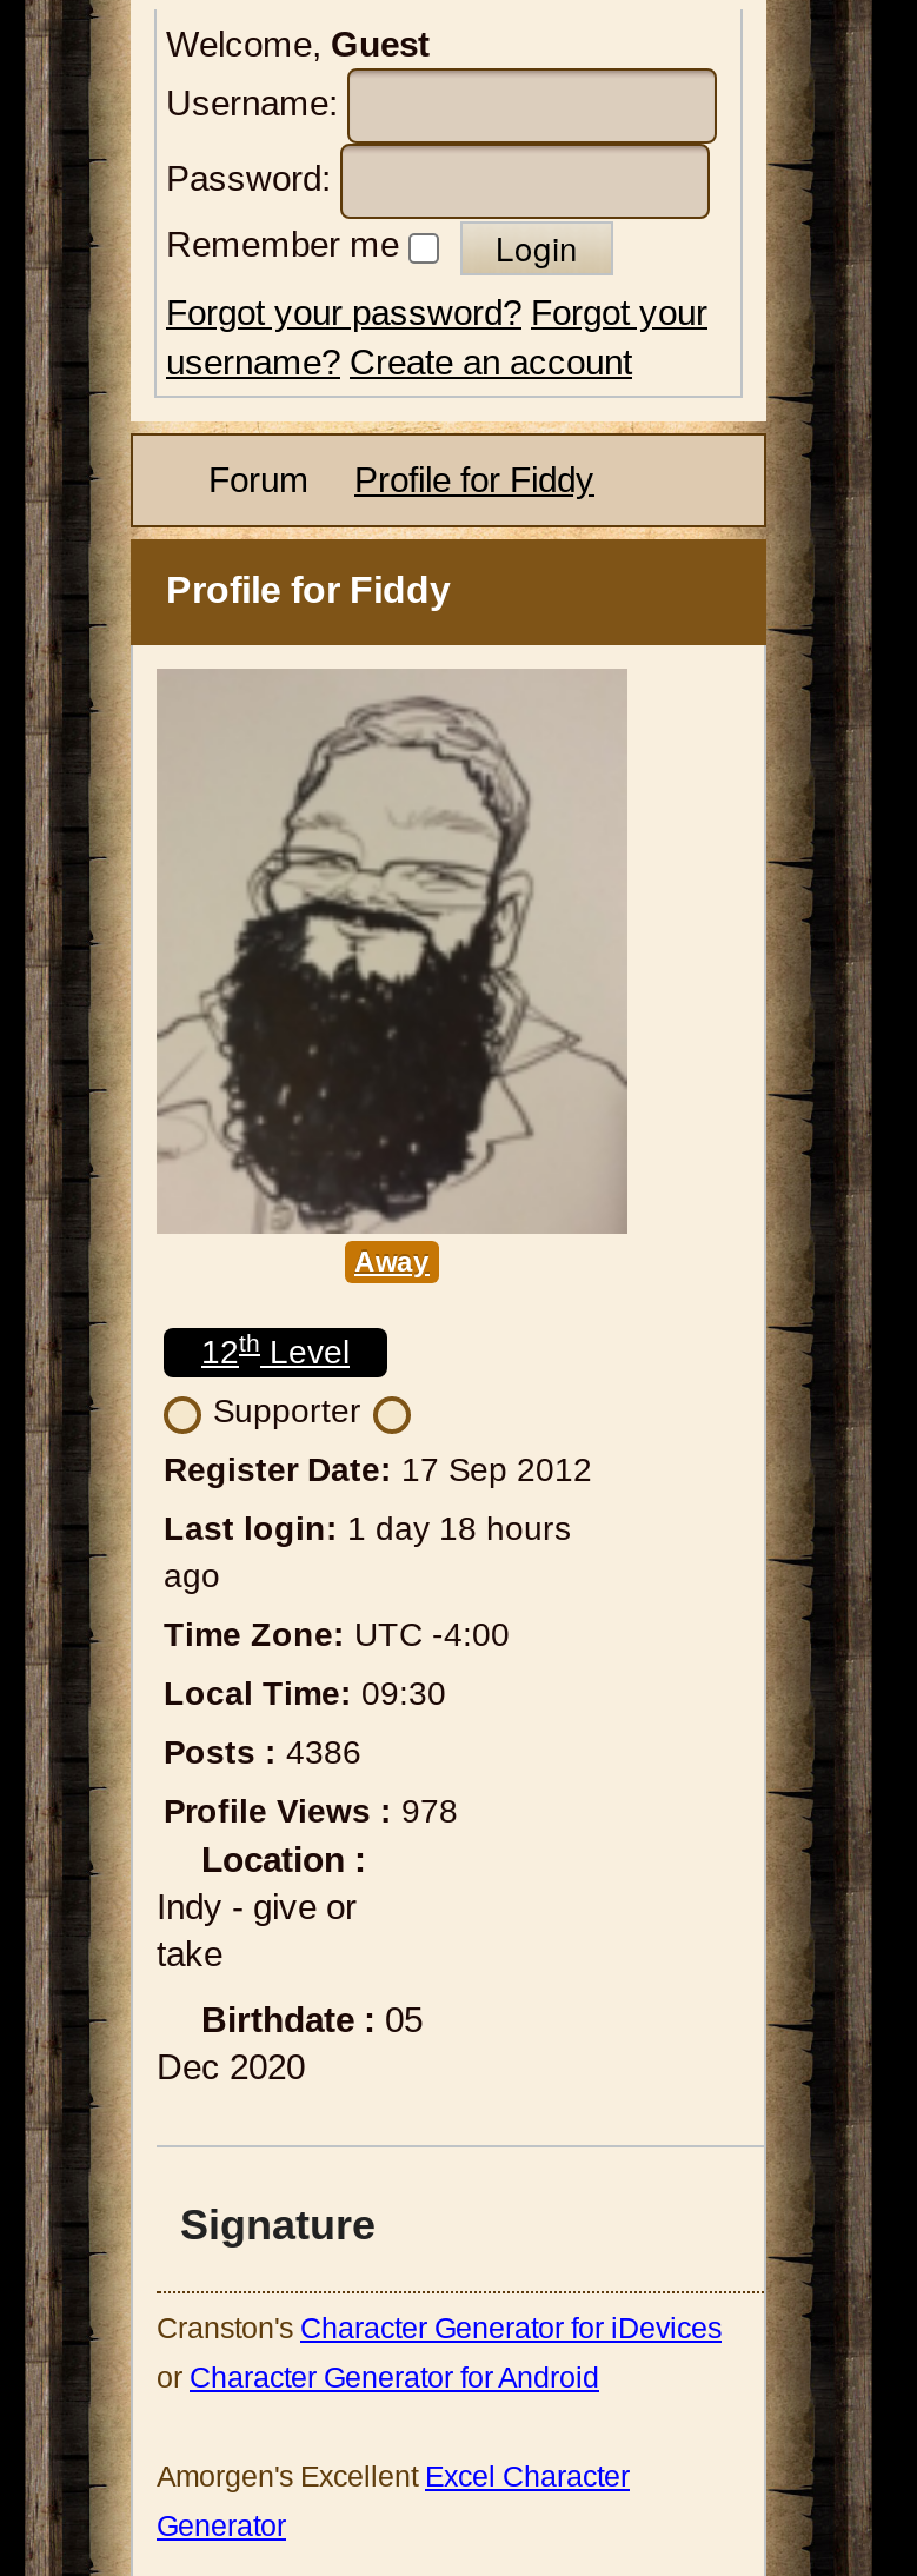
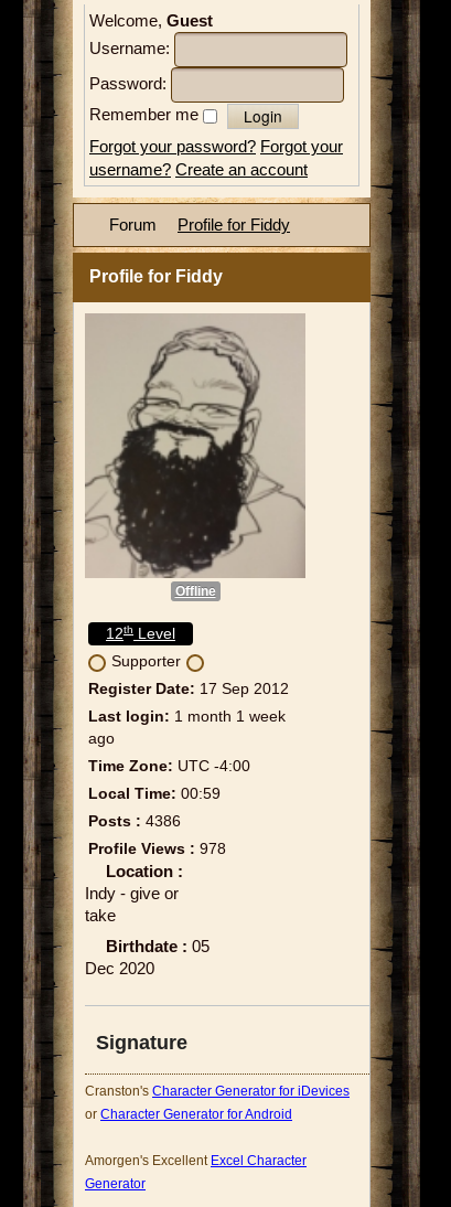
[354,1246,430,1279] Away -> [175,584,216,599] Offline
[164,1512,571,1547] Last login: 1 day 18 hours -> [88,708,286,725] Last login: 1 month 1 week
[164,1677,446,1712] Local Time: 09:30 -> [88,786,221,802] Local Time: 00:59

